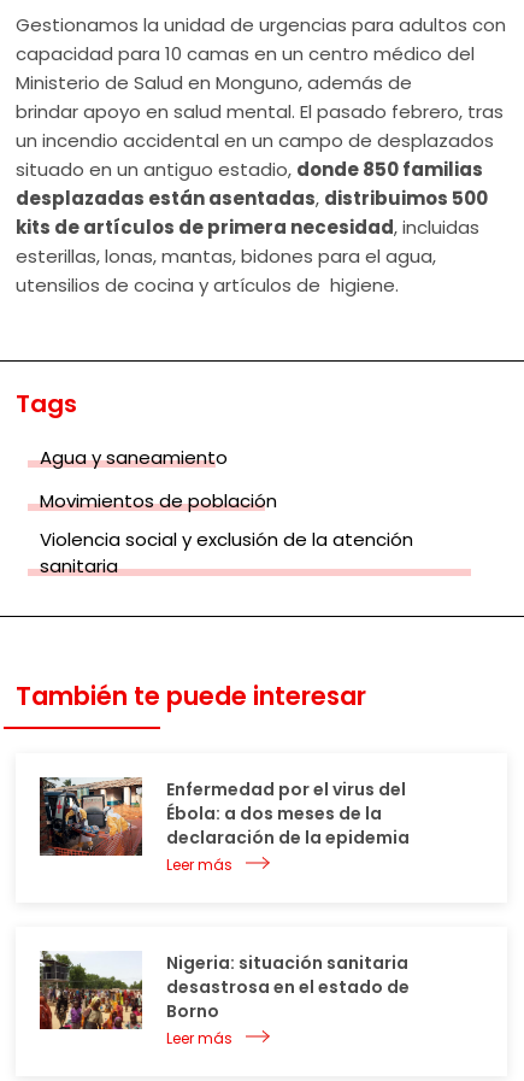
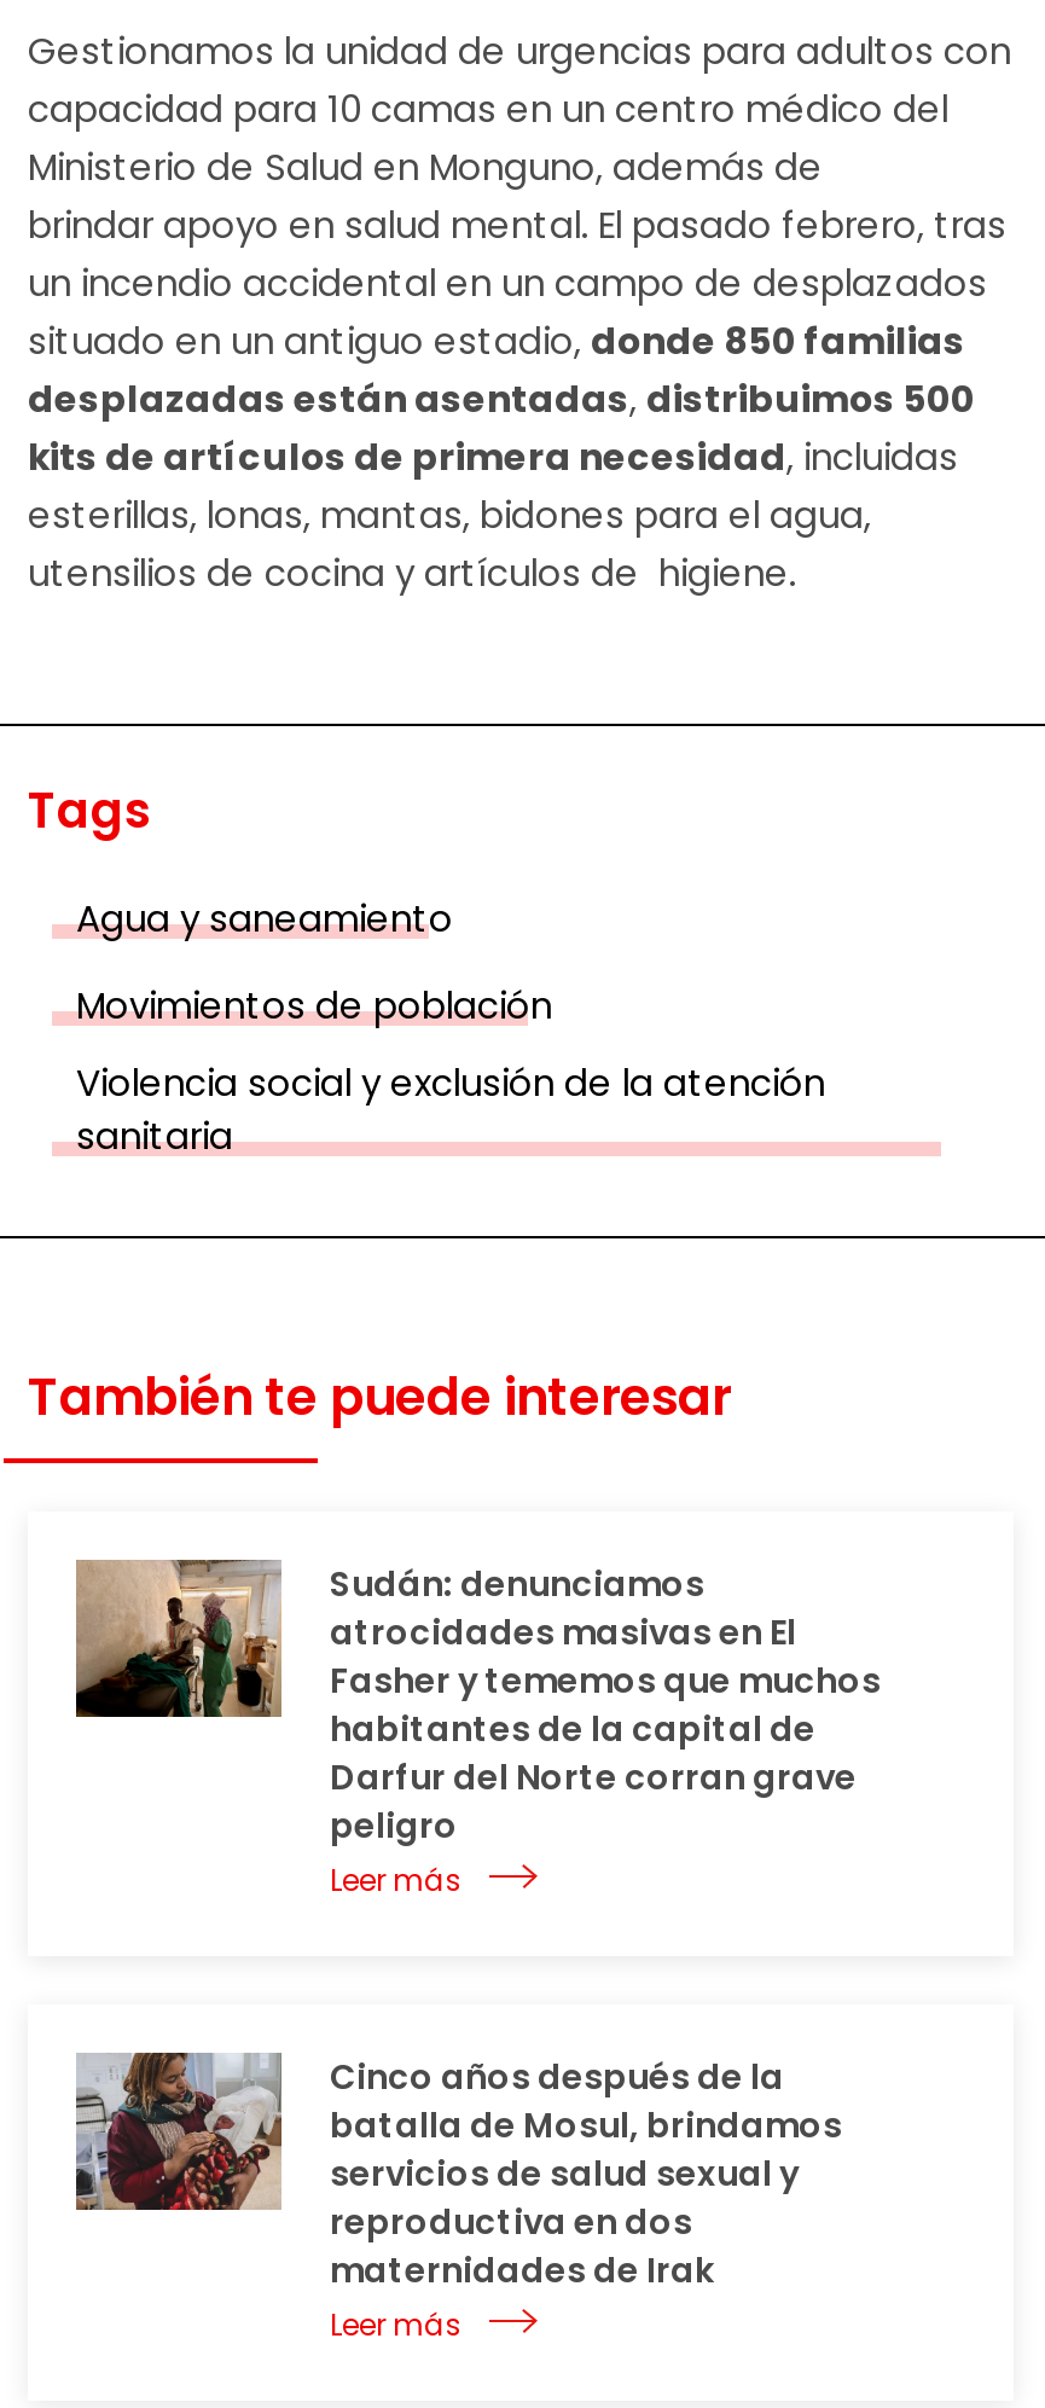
[39,776,410,857] [image] | Enfermedad por el virus del | Ébola: a dos meses de la | declaración de la epidemia -> [74,1557,881,1848] [image] | Sudán: denunciamos | atrocidades masivas en El | Fasher y tememos que muchos | habitantes de la capital de | Darfur del Norte corran grave | peligro
[39,950,410,1030] [image] | Nigeria: situación sanitaria | desastrosa en el estado de | Borno -> [76,2050,842,2293] [image] | Cinco años después de la | batalla de Mosul, brindamos | servicios de salud sexual y | reproductiva en dos | maternidades de Irak

